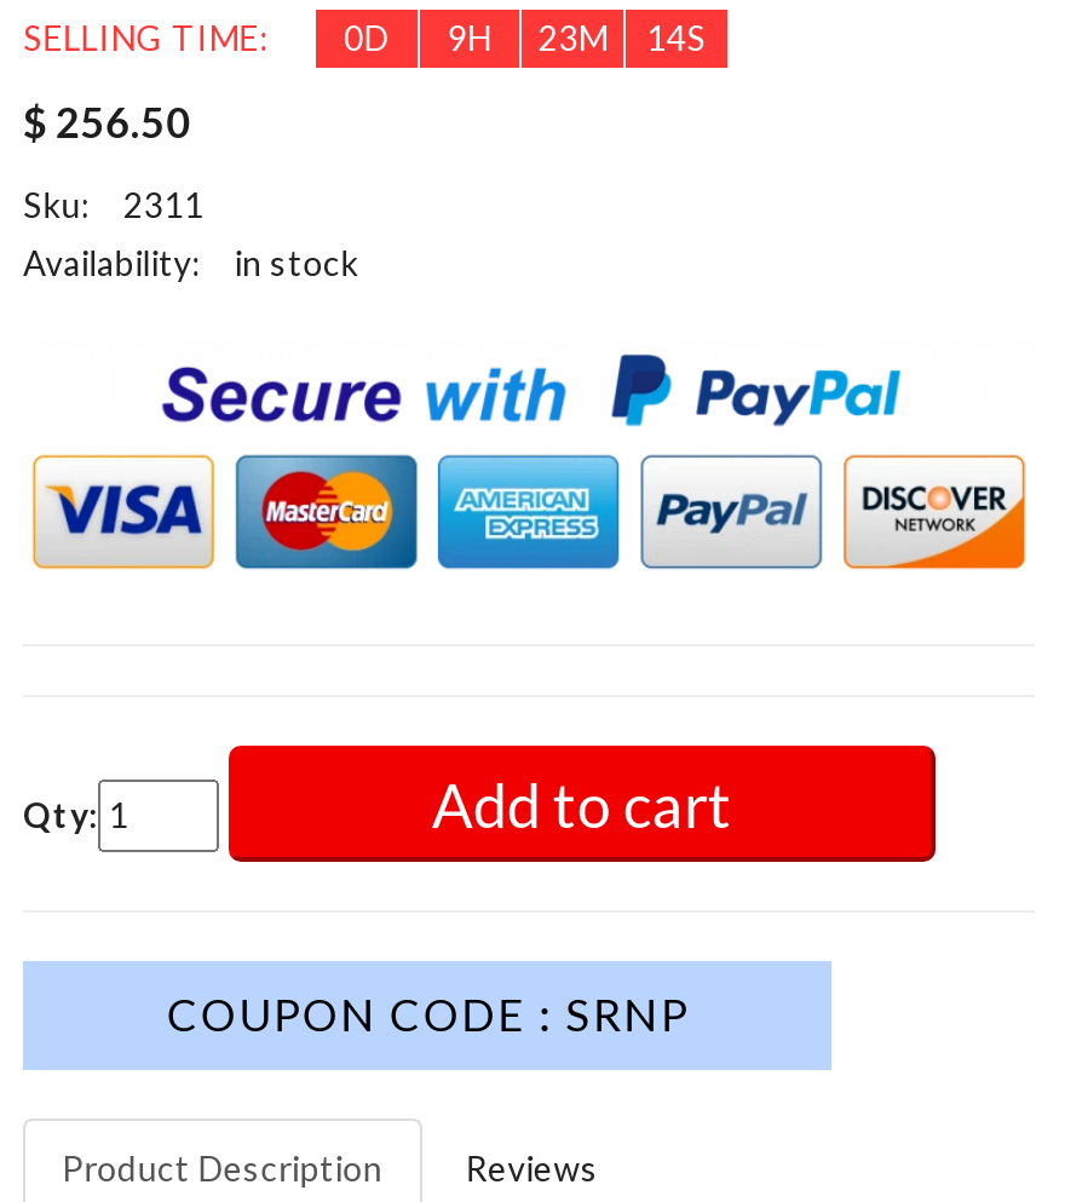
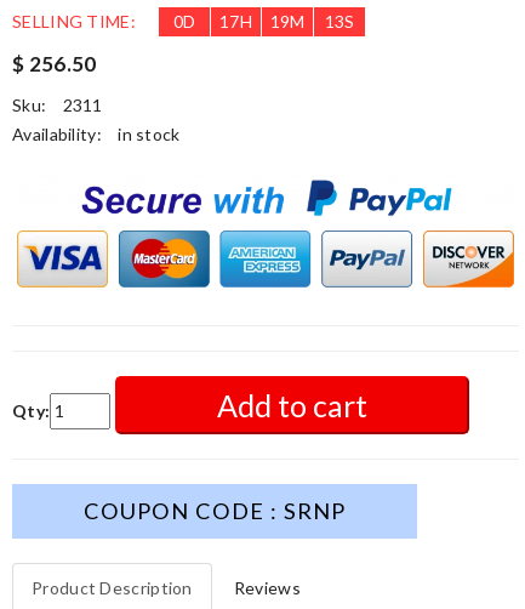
[447,17,492,58] 9H -> [220,11,252,31] 17H
[538,17,608,58] 23M -> [270,11,305,31] 19M

